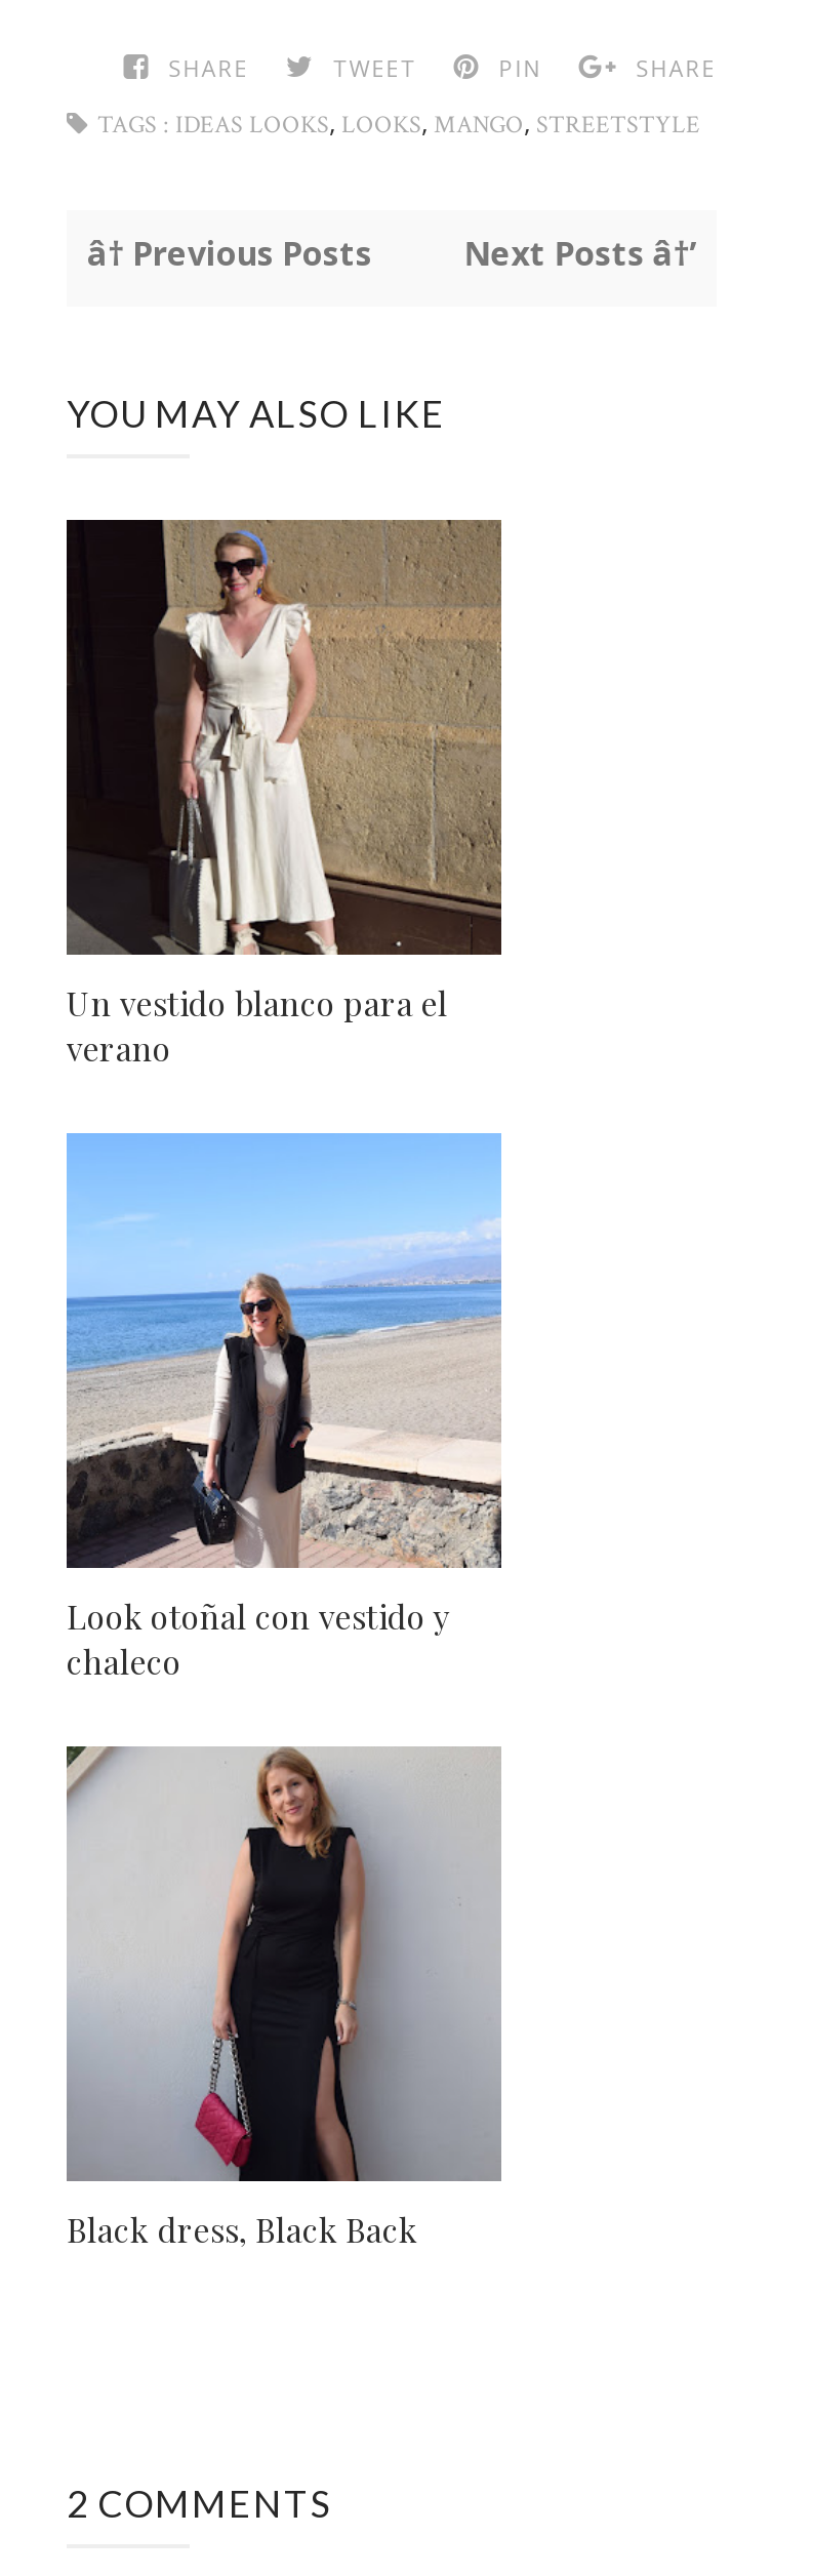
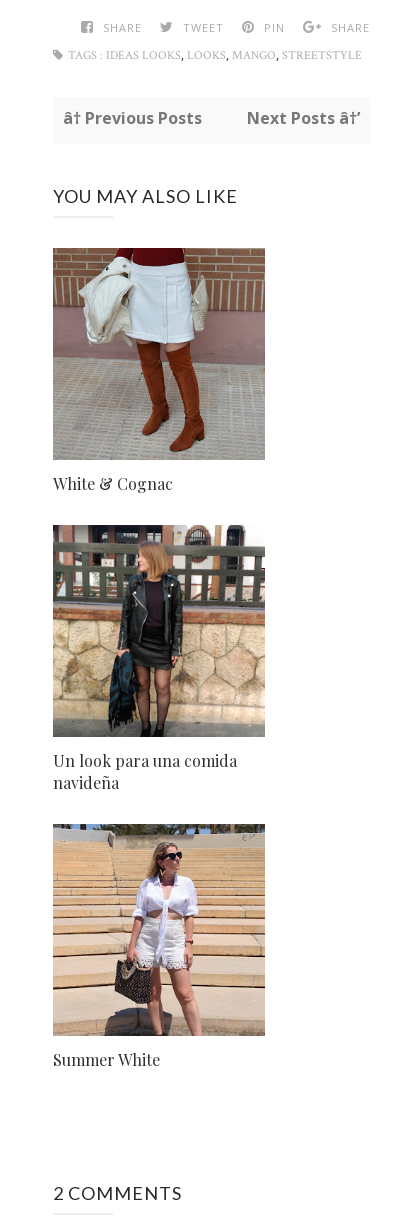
[65,518,501,1071] [image] | Un vestido blanco para el | verano -> [52,247,265,494] [image] | White & Cognac
[65,1131,503,1684] [image] | Look otoñal con vestido y | chaleco -> [52,524,266,793] [image] | Un look para una comida | navideña
[67,1746,501,2252] [image] | Black dress, Black Back -> [53,824,265,1070] [image] | Summer White

